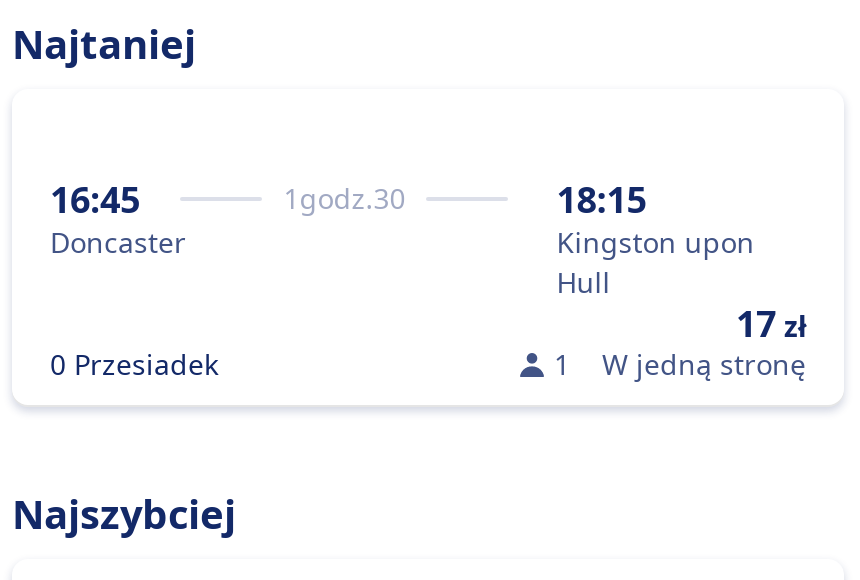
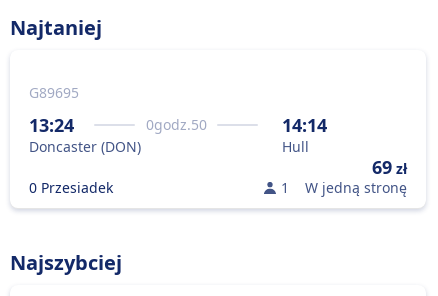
[50,175,405,261] 16:45 | 1 godz.30 | Doncaster -> [29,83,207,156] G89695 | 13:24 | 0godz.50 | Doncaster (DON)
[557,175,755,261] 18:15 | Kingston upon -> [282,113,327,137] 14:14
[736,299,806,347] 17 zł -> [372,155,407,179] 69 zł

